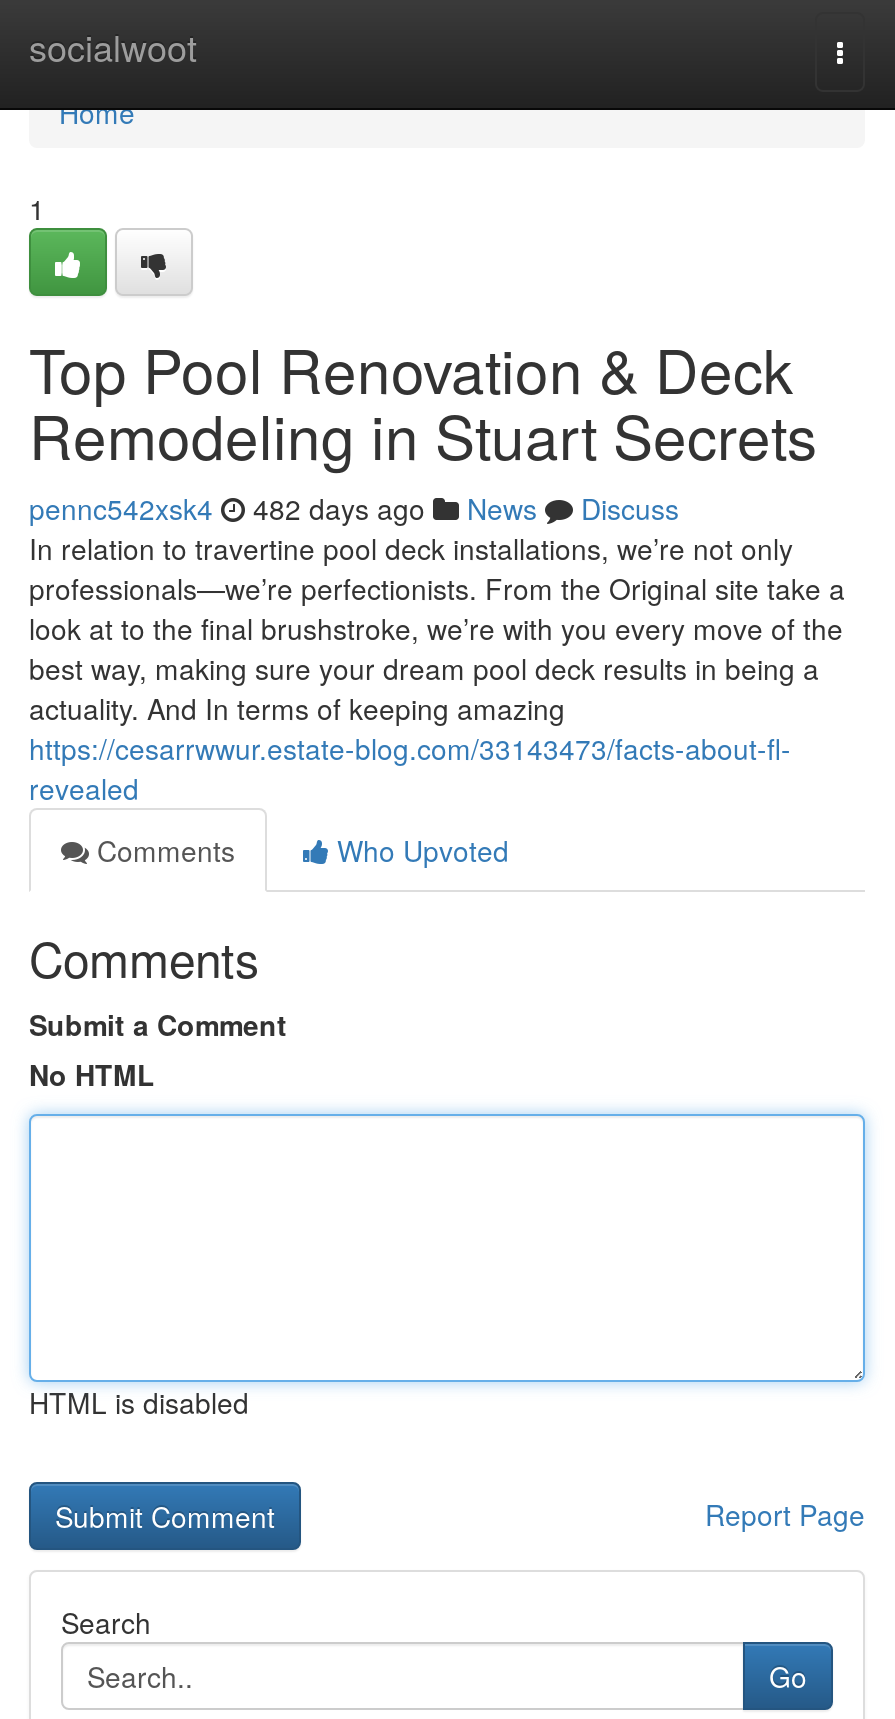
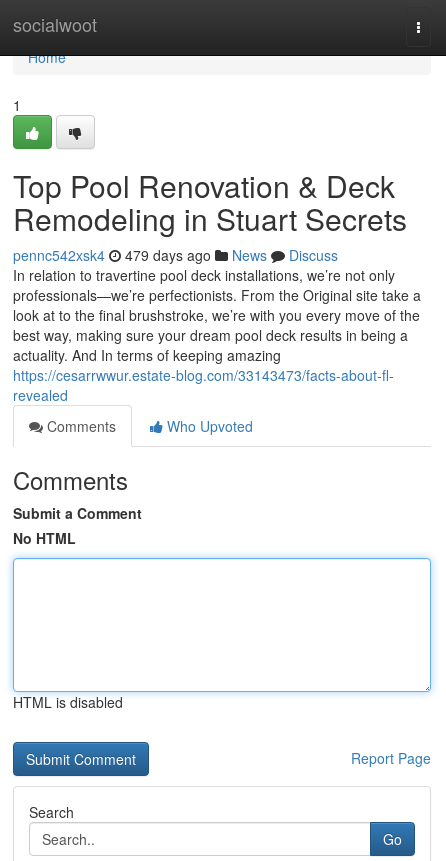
[29,488,679,528] pennc542xsk4 482 days ago News Discuss -> [13,245,338,265] pennc542xsk4 479 days ago News Discuss

